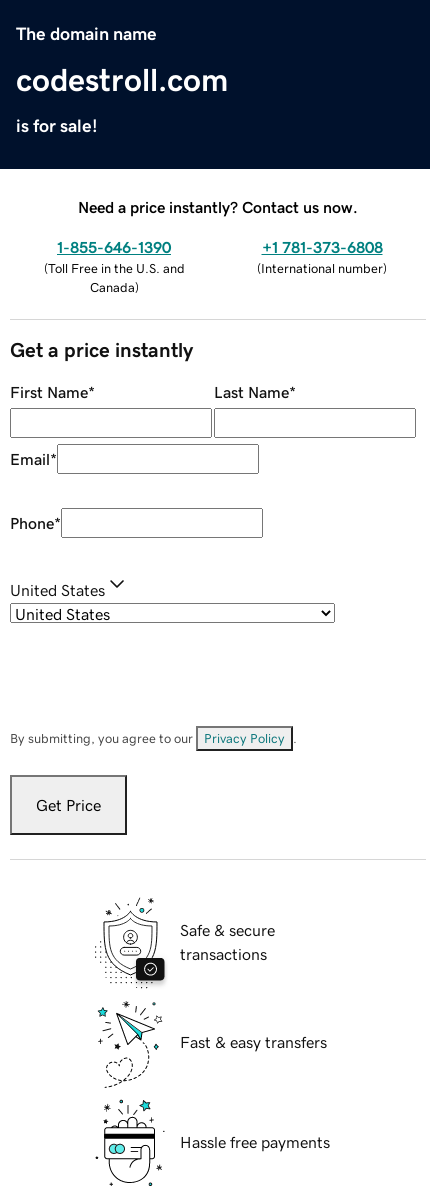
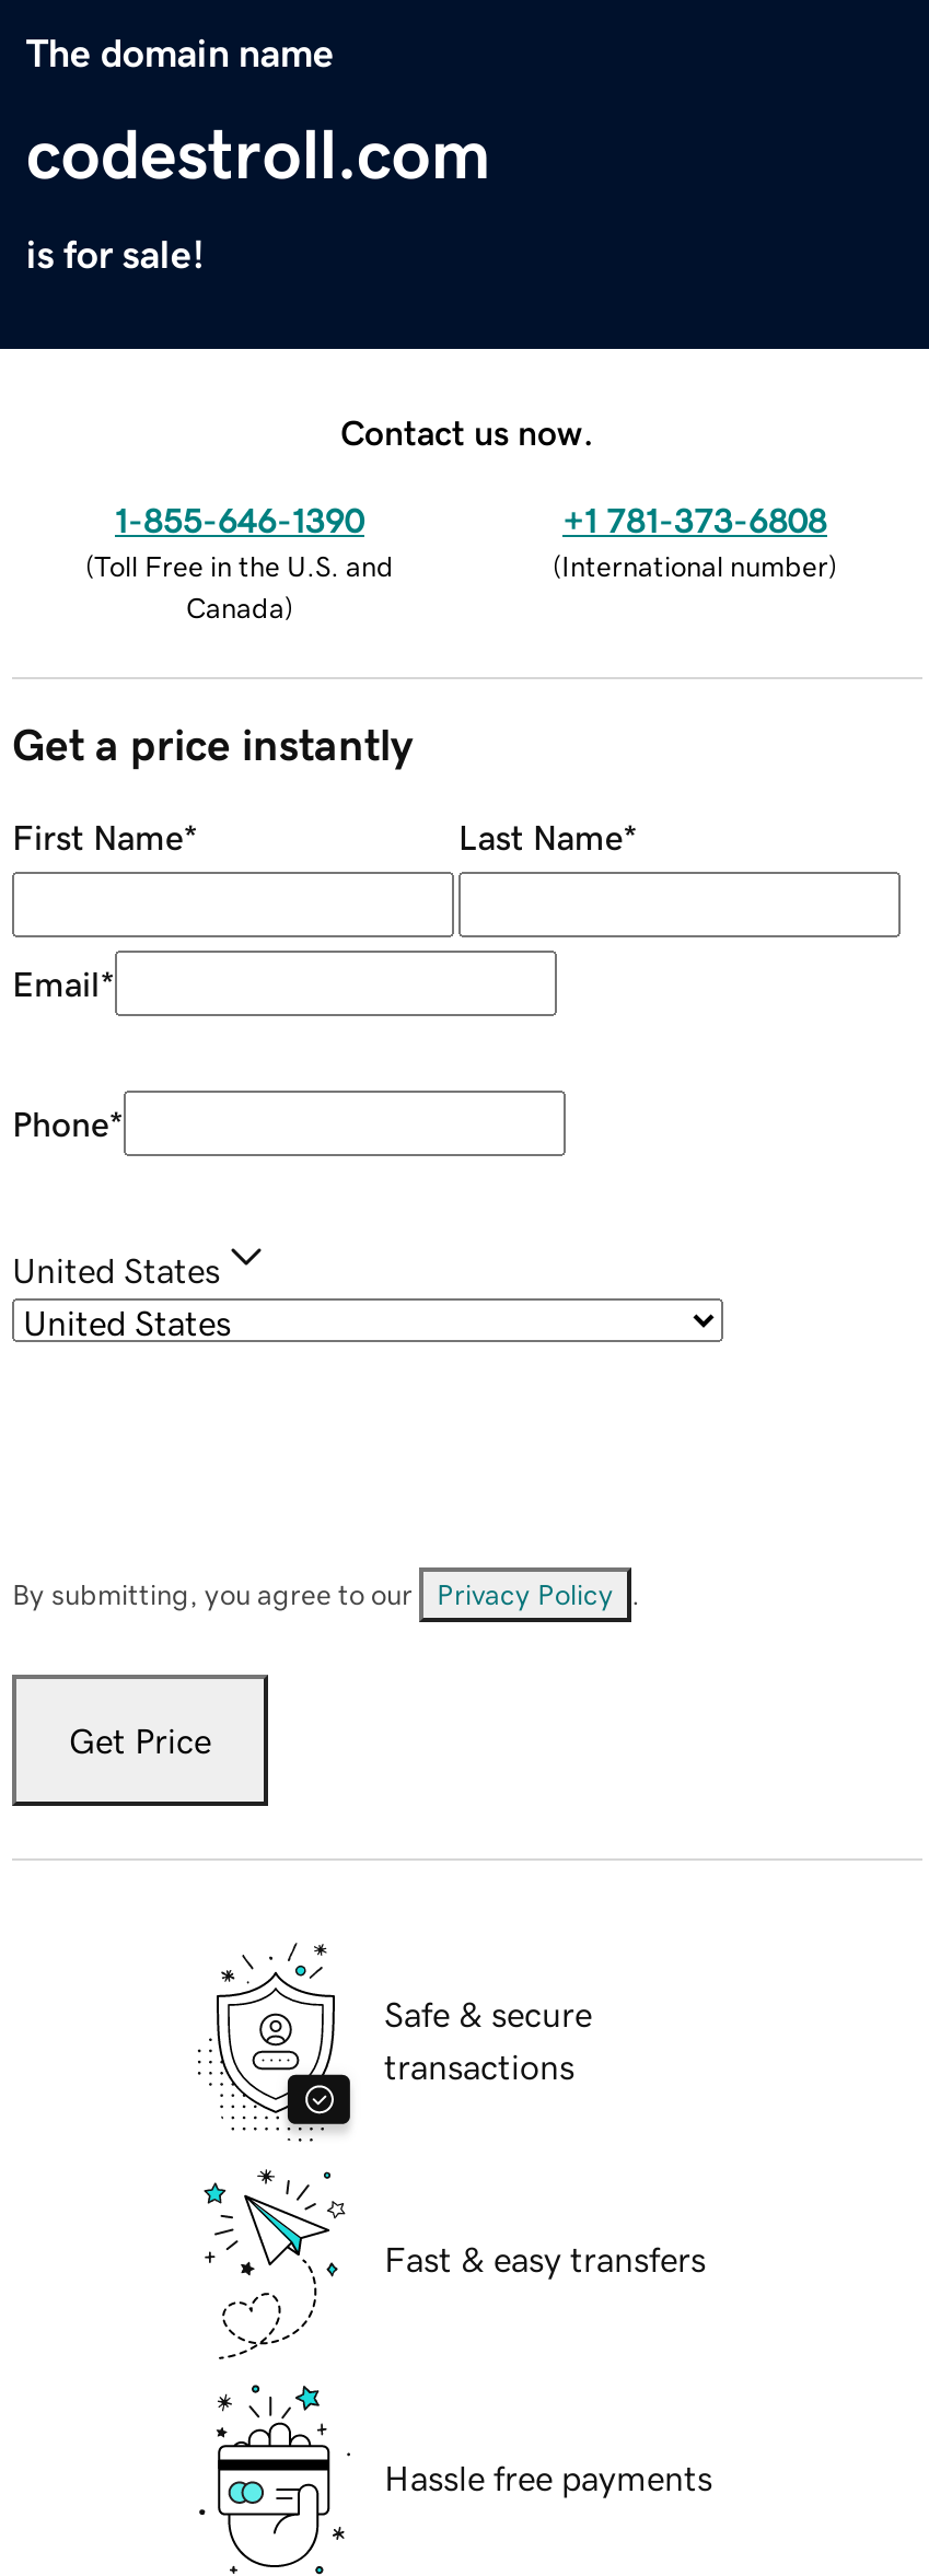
[78,199,358,215] Need a price instantly? Contact us now. -> [340,414,594,449] Contact us now.

